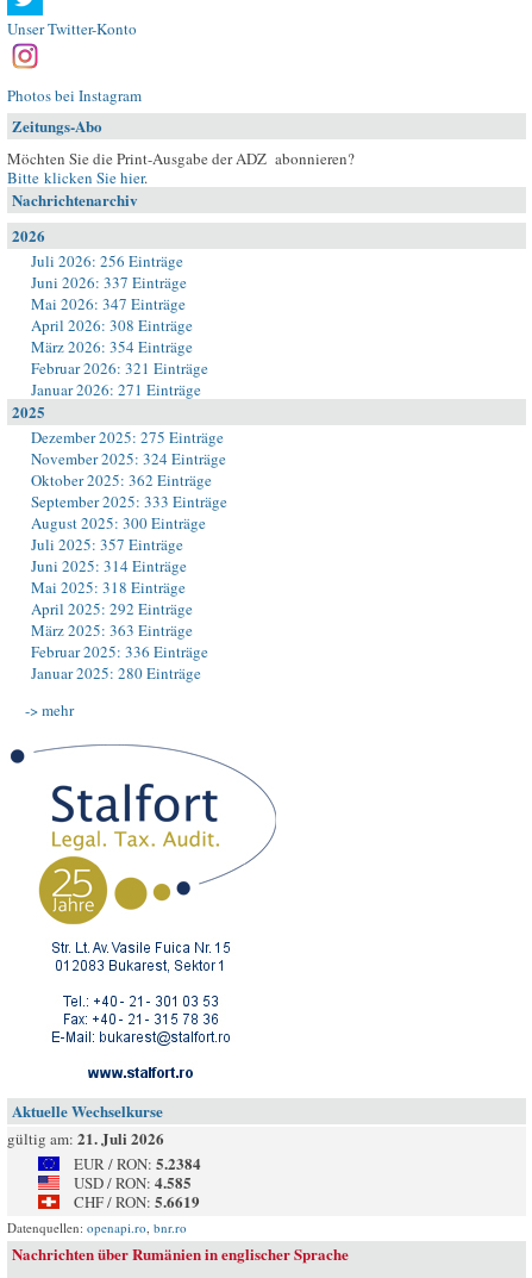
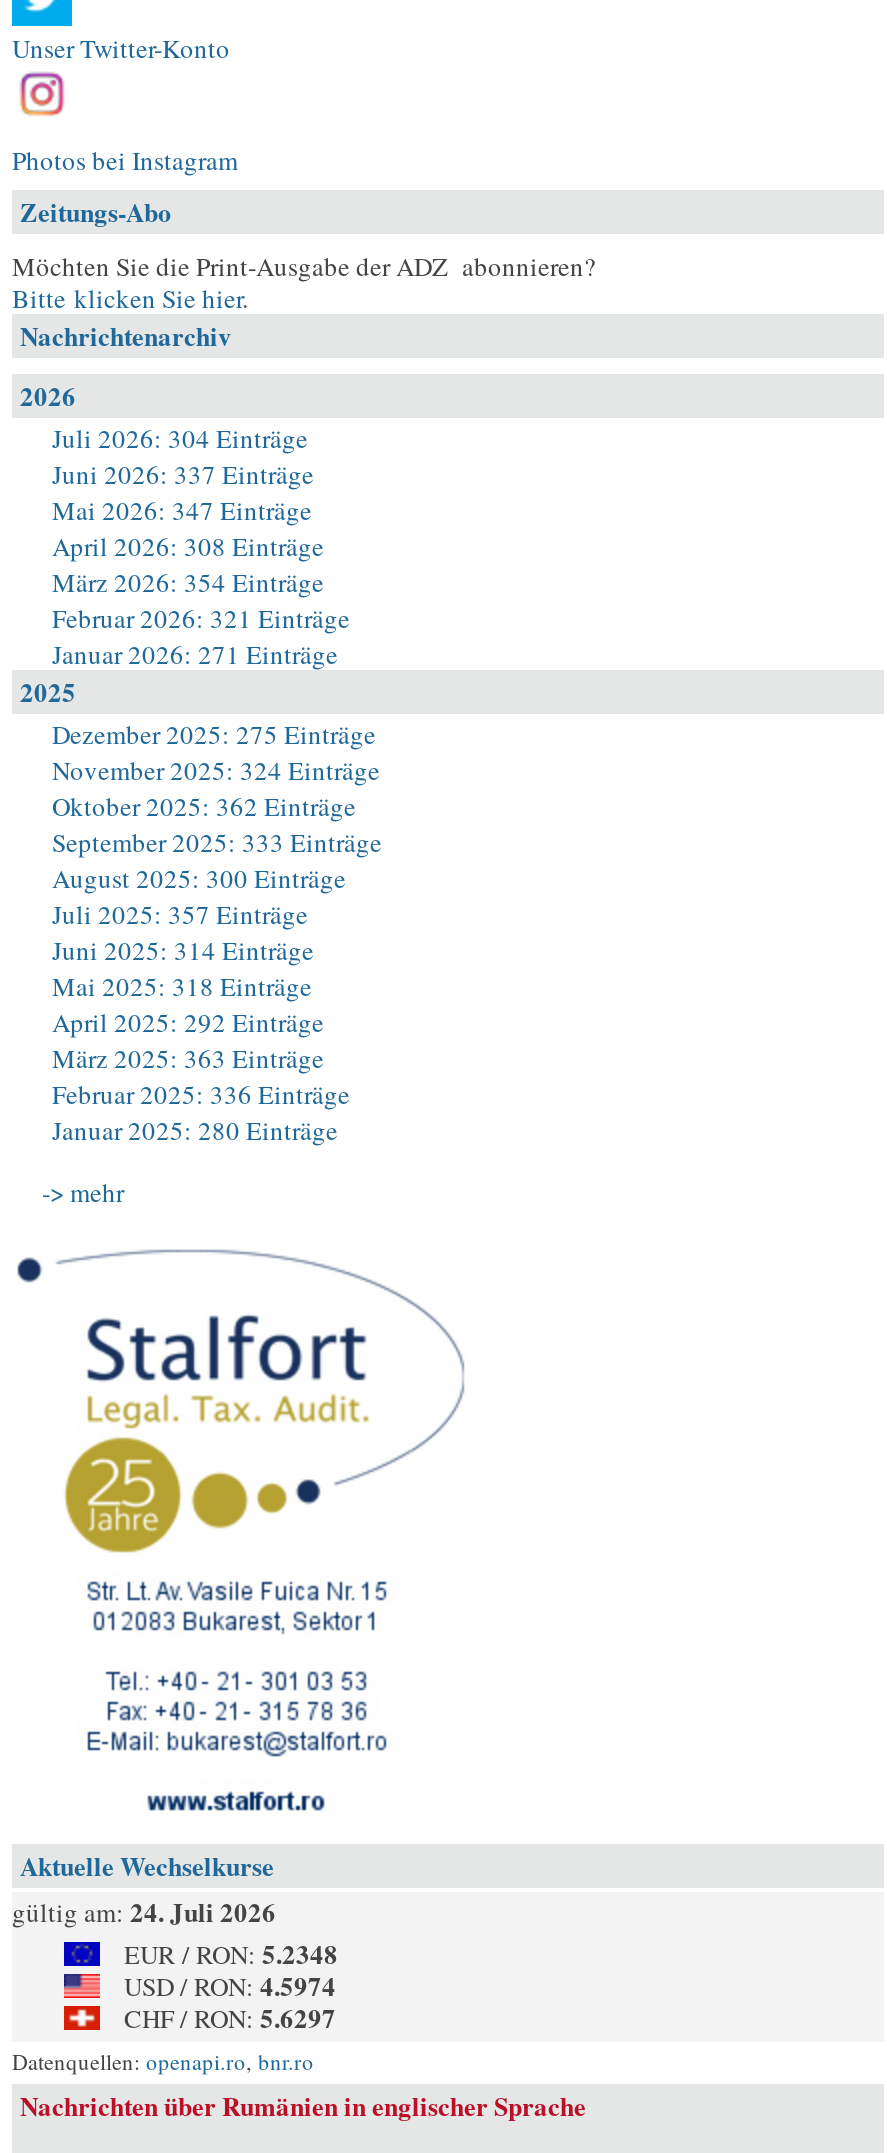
[31,250,183,272] Juli 2026: 256 Einträge -> [52,420,308,456] Juli 2026: 304 Einträge
[7,1127,164,1149] gültig am: 21. Juli 2026 -> [12,1892,276,1930] gültig am: 24. Juli 2026
[74,1152,201,1174] EUR / RON: 5.2384 -> [124,1934,338,1972] EUR / RON: 5.2348
[74,1171,192,1193] USD / RON: 4.585 -> [124,1966,336,2004] USD / RON: 4.5974
[74,1190,200,1212] CHF / RON: 5.6619 -> [124,1998,336,2036] CHF / RON: 5.6297

